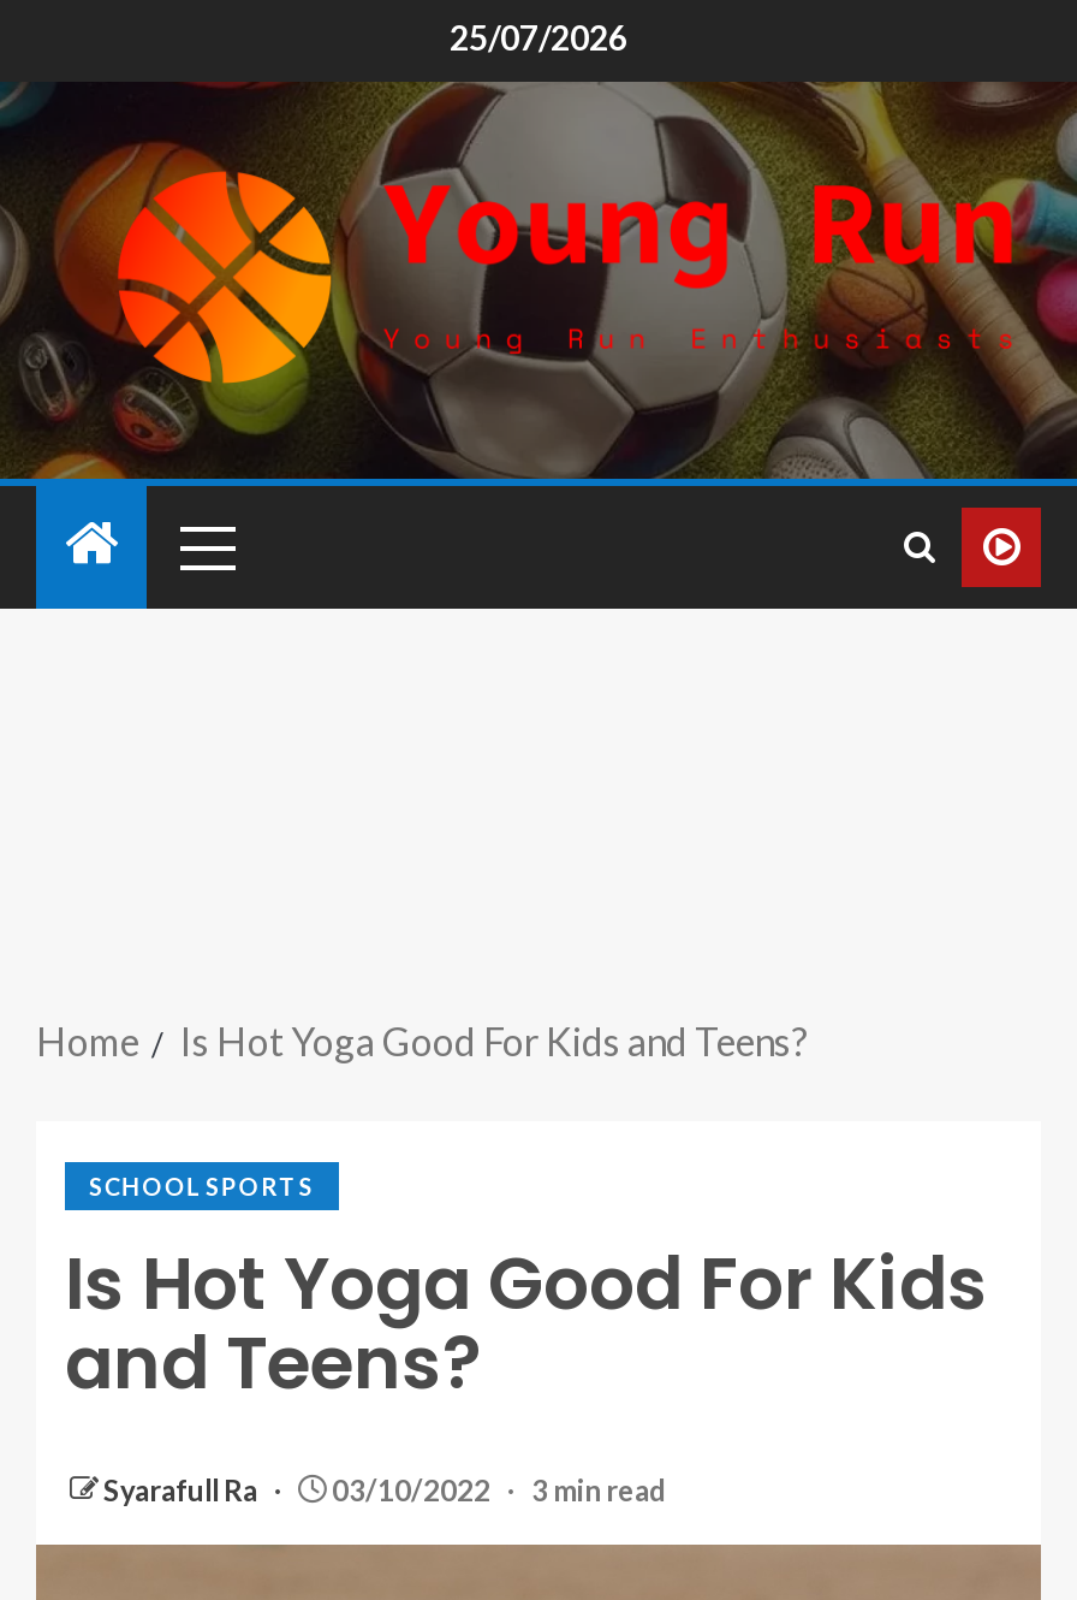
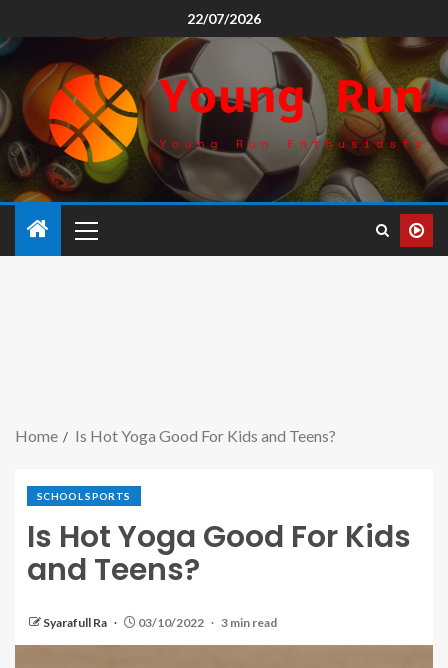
[450,17,627,58] 25/07/2026 -> [187,10,261,27] 22/07/2026

